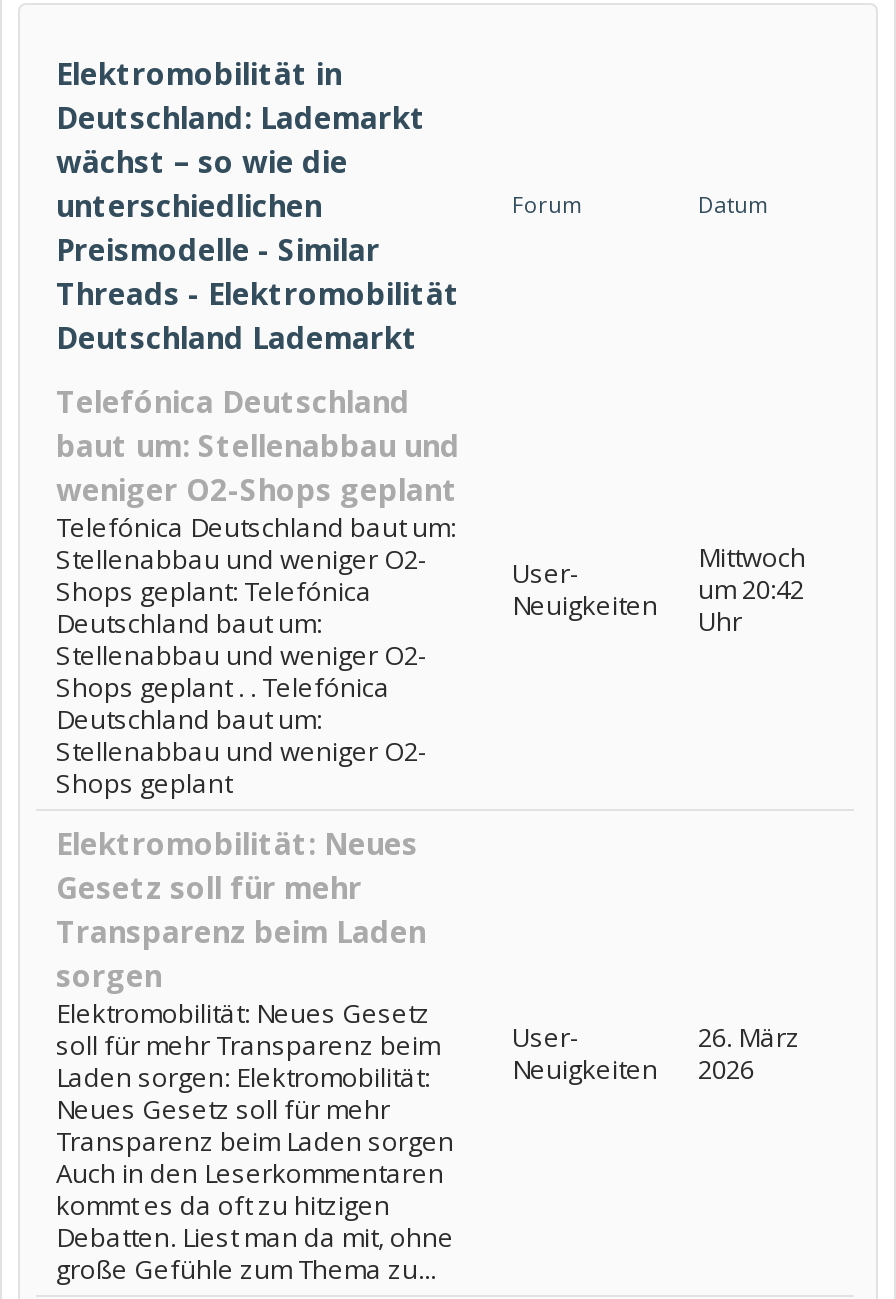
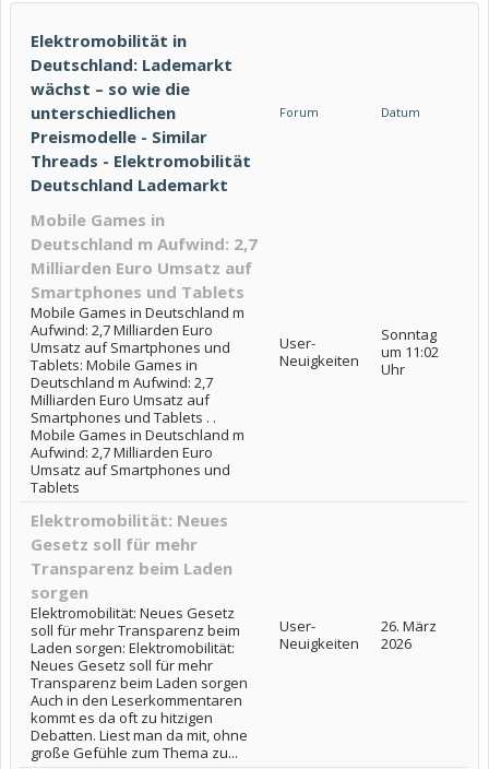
[56,381,460,801] Telefónica Deutschland | baut um: Stellenabbau und | weniger O2-Shops geplant | Telefónica Deutschland baut um: | Stellenabbau und weniger O2- | Shops geplant: Telefónica | Deutschland baut um: | Stellenabbau und weniger O2- | Shops geplant . . Telefónica | Deutschland baut um: | Stellenabbau und weniger O2- | Shops geplant -> [31,209,258,497] Mobile Games in | Deutschland m Aufwind: 2,7 | Milliarden Euro Umsatz auf | Smartphones und Tablets | Mobile Games in Deutschland m | Aufwind: 2,7 Milliarden Euro | Umsatz auf Smartphones und | Tablets: Mobile Games in | Deutschland m Aufwind: 2,7 | Milliarden Euro Umsatz auf | Smartphones und Tablets . . | Mobile Games in Deutschland m | Aufwind: 2,7 Milliarden Euro | Umsatz auf Smartphones und | Tablets
[698,539,806,607] Mittwoch | um 20:42 -> [381,324,439,362] Sonntag | um 11:02

